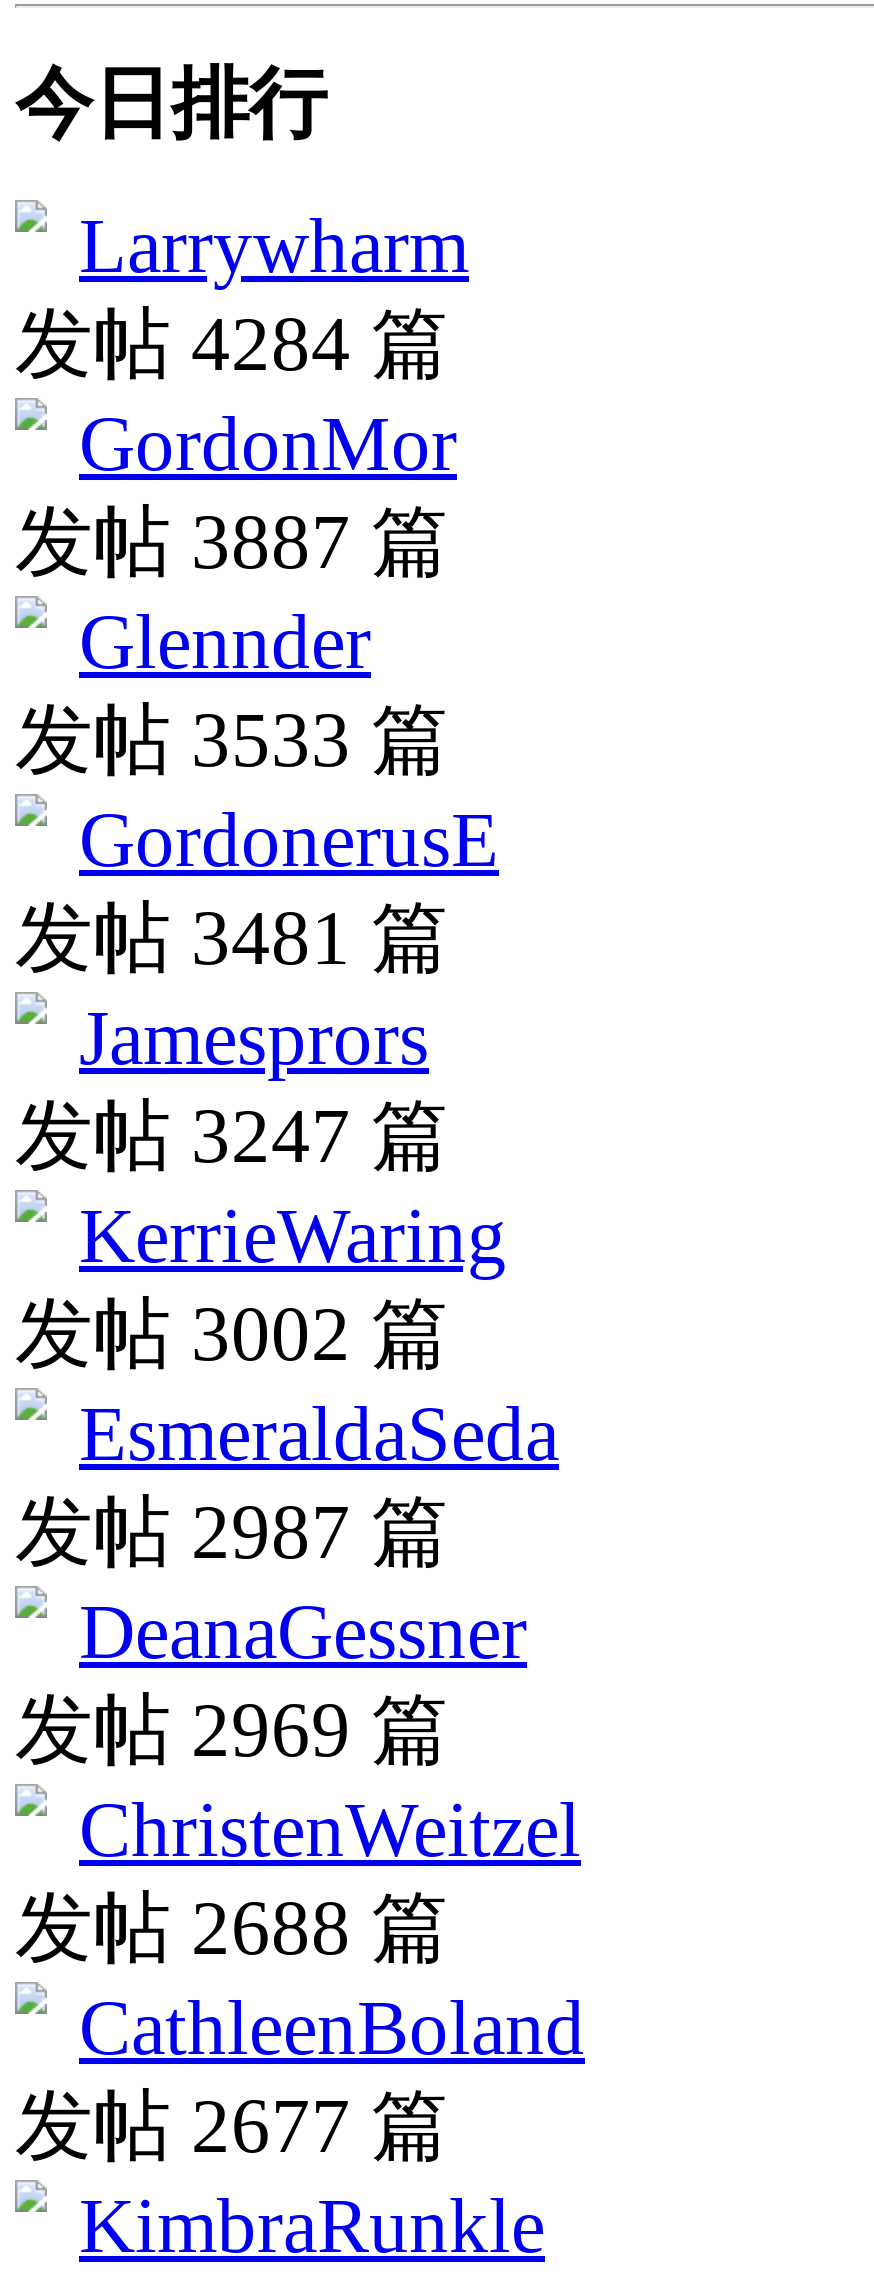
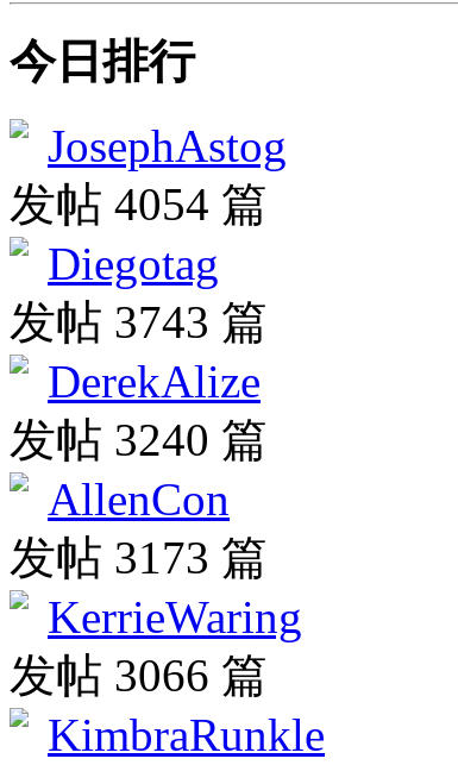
[15,203,499,1179] Larrywharm | 发帖 4284 篇 | GordonMor | 发帖 3887 篇 | Glennder | 发帖 3533 篇 | GordonerusE | 发帖 3481 篇 | Jamesprors | 发帖 3247 篇 -> [10,121,287,583] JosephAstog | 发帖 4054 篇 | Diegotag | 发帖 3743 篇 | DerekAlize | 发帖 3240 篇 | AllenCon | 发帖 3173 篇
[15,1291,585,2169] 发帖 3002 篇 | EsmeraldaSeda | 发帖 2987 篇 | DeanaGessner | 发帖 2969 篇 | ChristenWeitzel | 发帖 2688 篇 | CathleenBoland | 发帖 2677 篇 -> [10,650,268,701] 发帖 3066 篇

